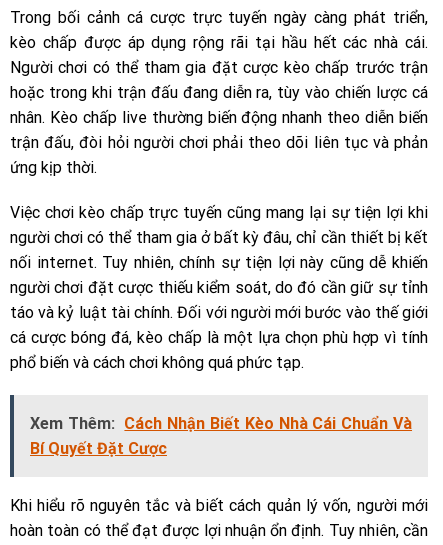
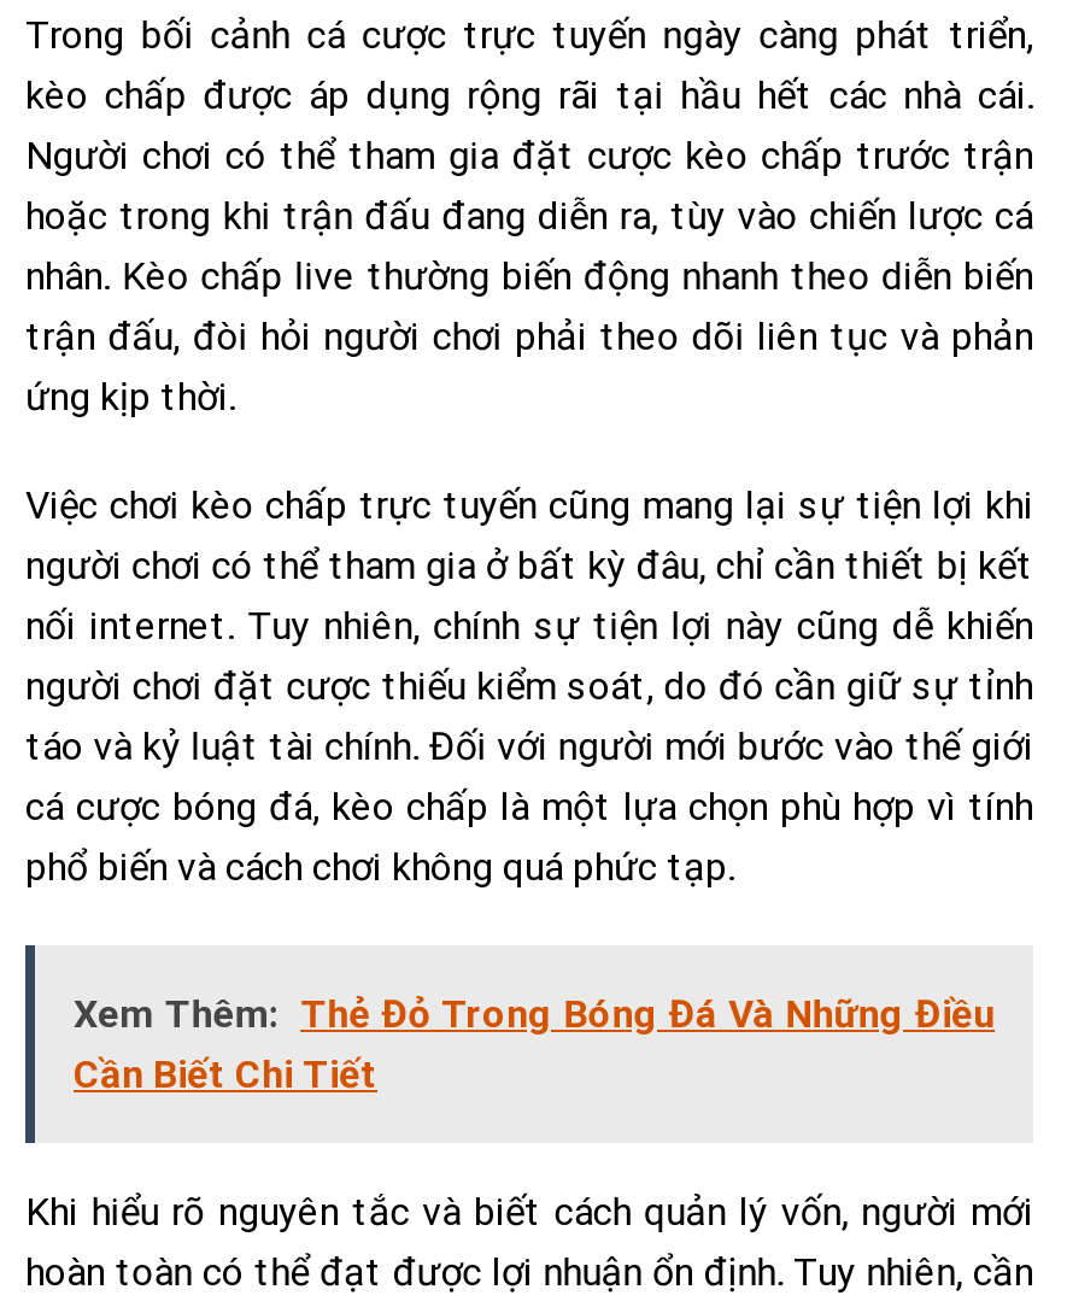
[30,414,412,458] Xem Thêm: Cách Nhận Biết Kèo Nhà Cái Chuẩn Và | Bí Quyết Đặt Cược -> [74,992,995,1098] Xem Thêm: Thẻ Đỏ Trong Bóng Đá Và Những Điều | Cần Biết Chi Tiết

